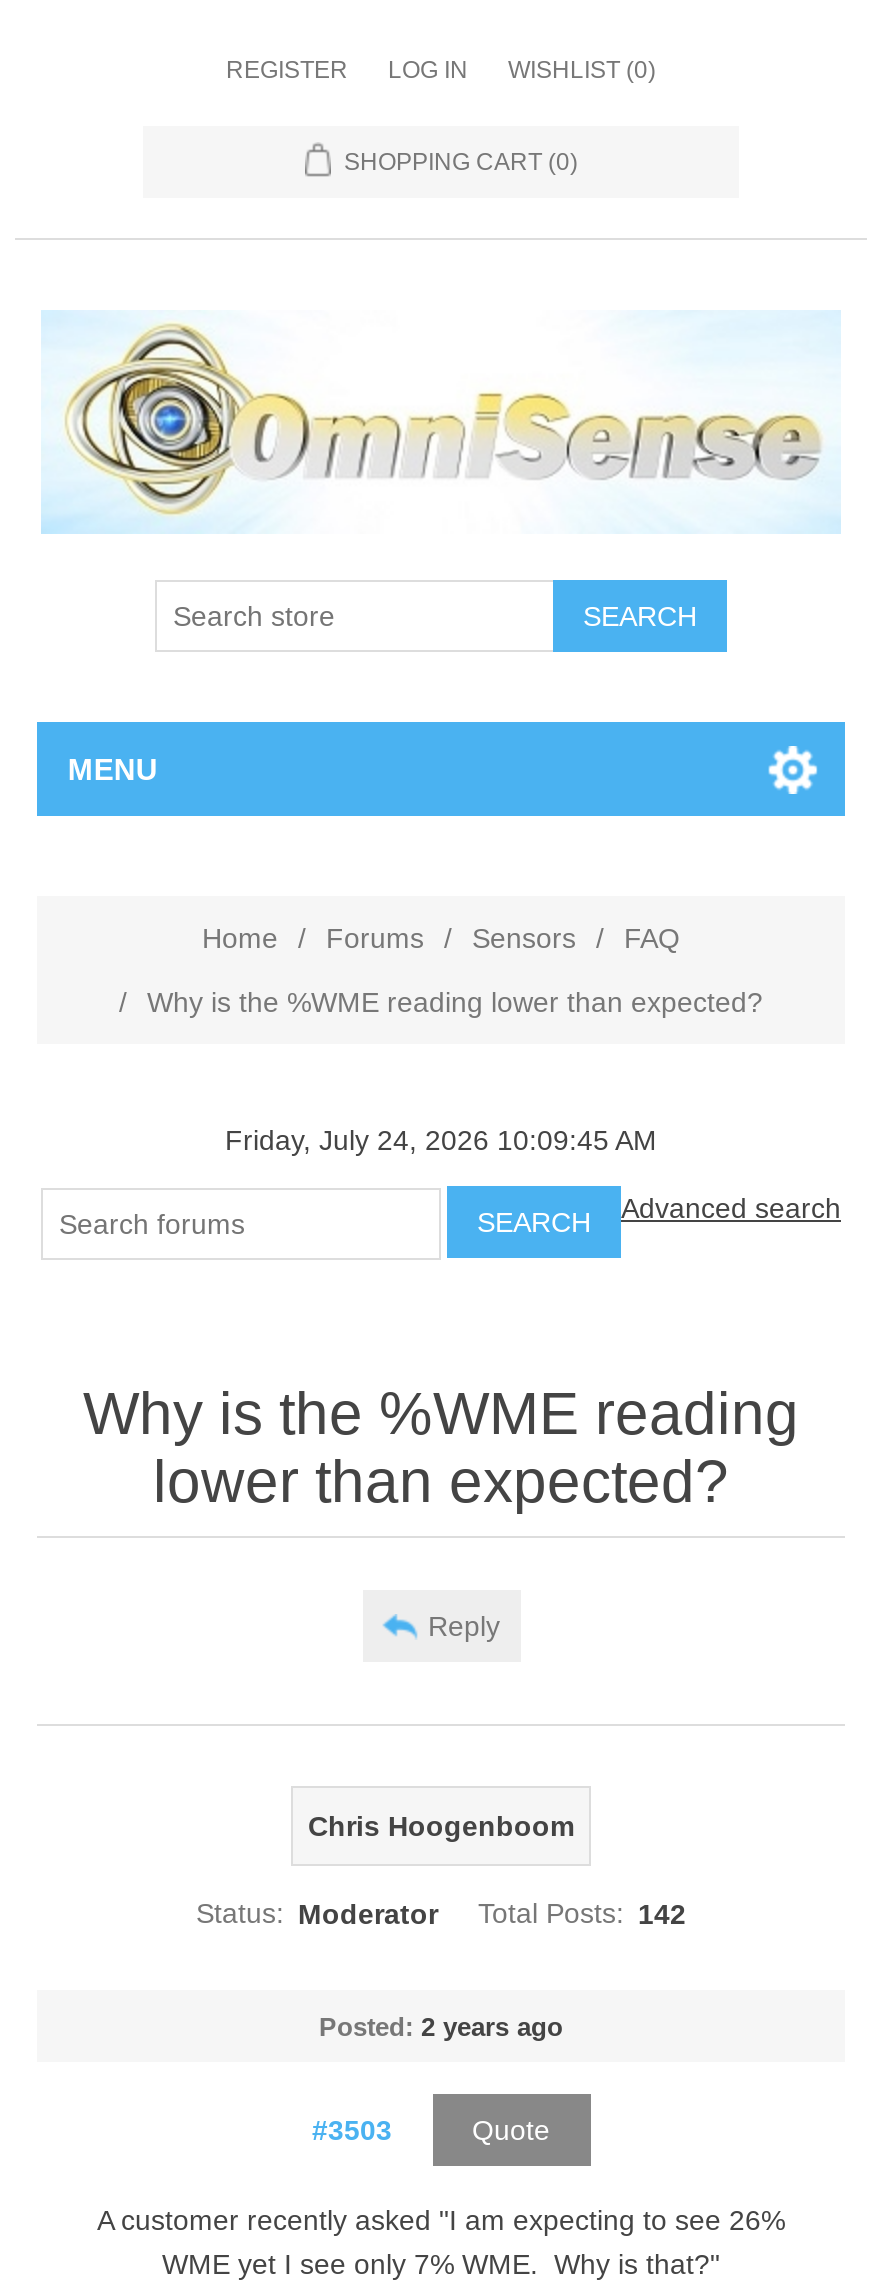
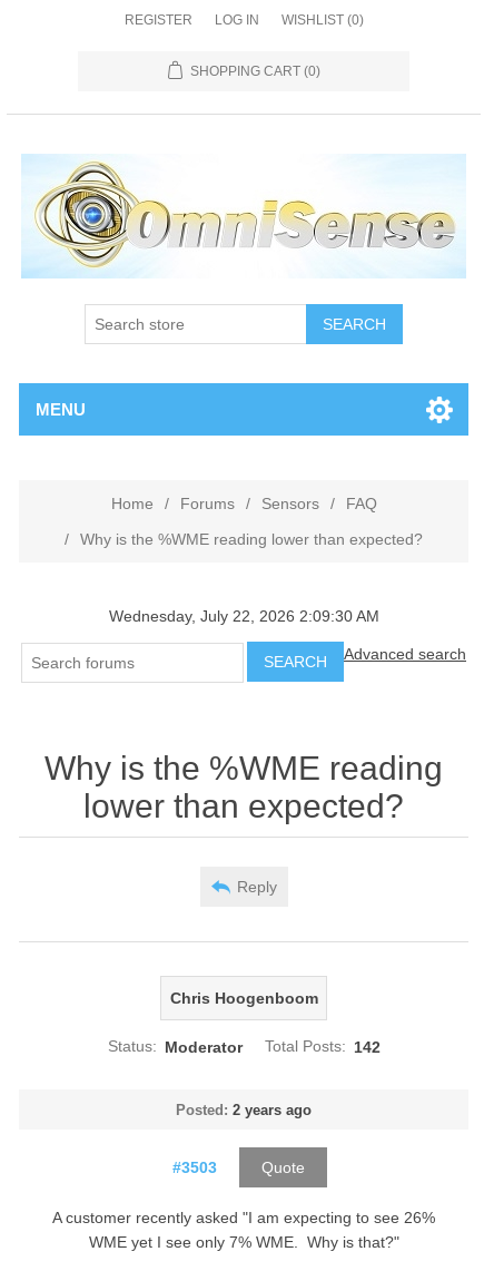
[225,1124,657,1156] Friday, July 24, 2026 10:09:45 AM -> [108,607,379,625] Wednesday, July 22, 2026 2:09:30 AM

